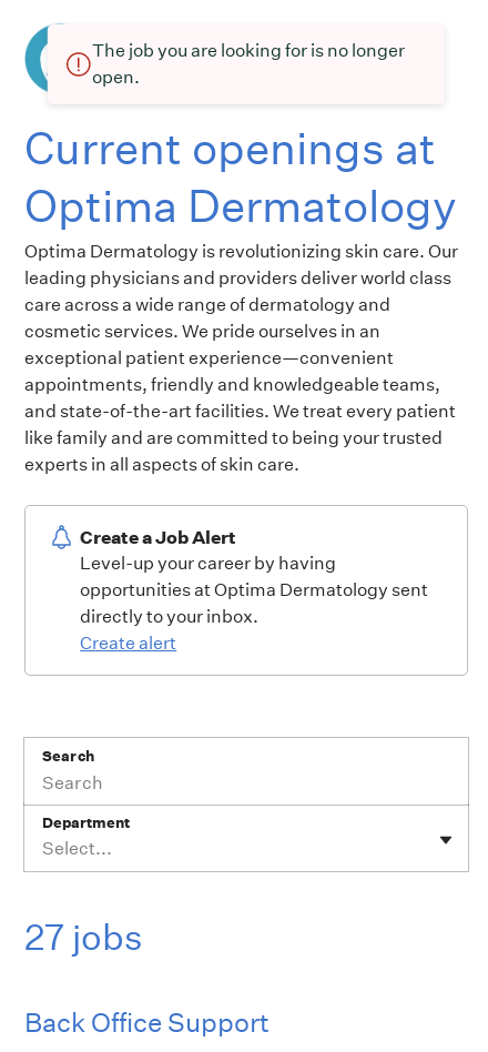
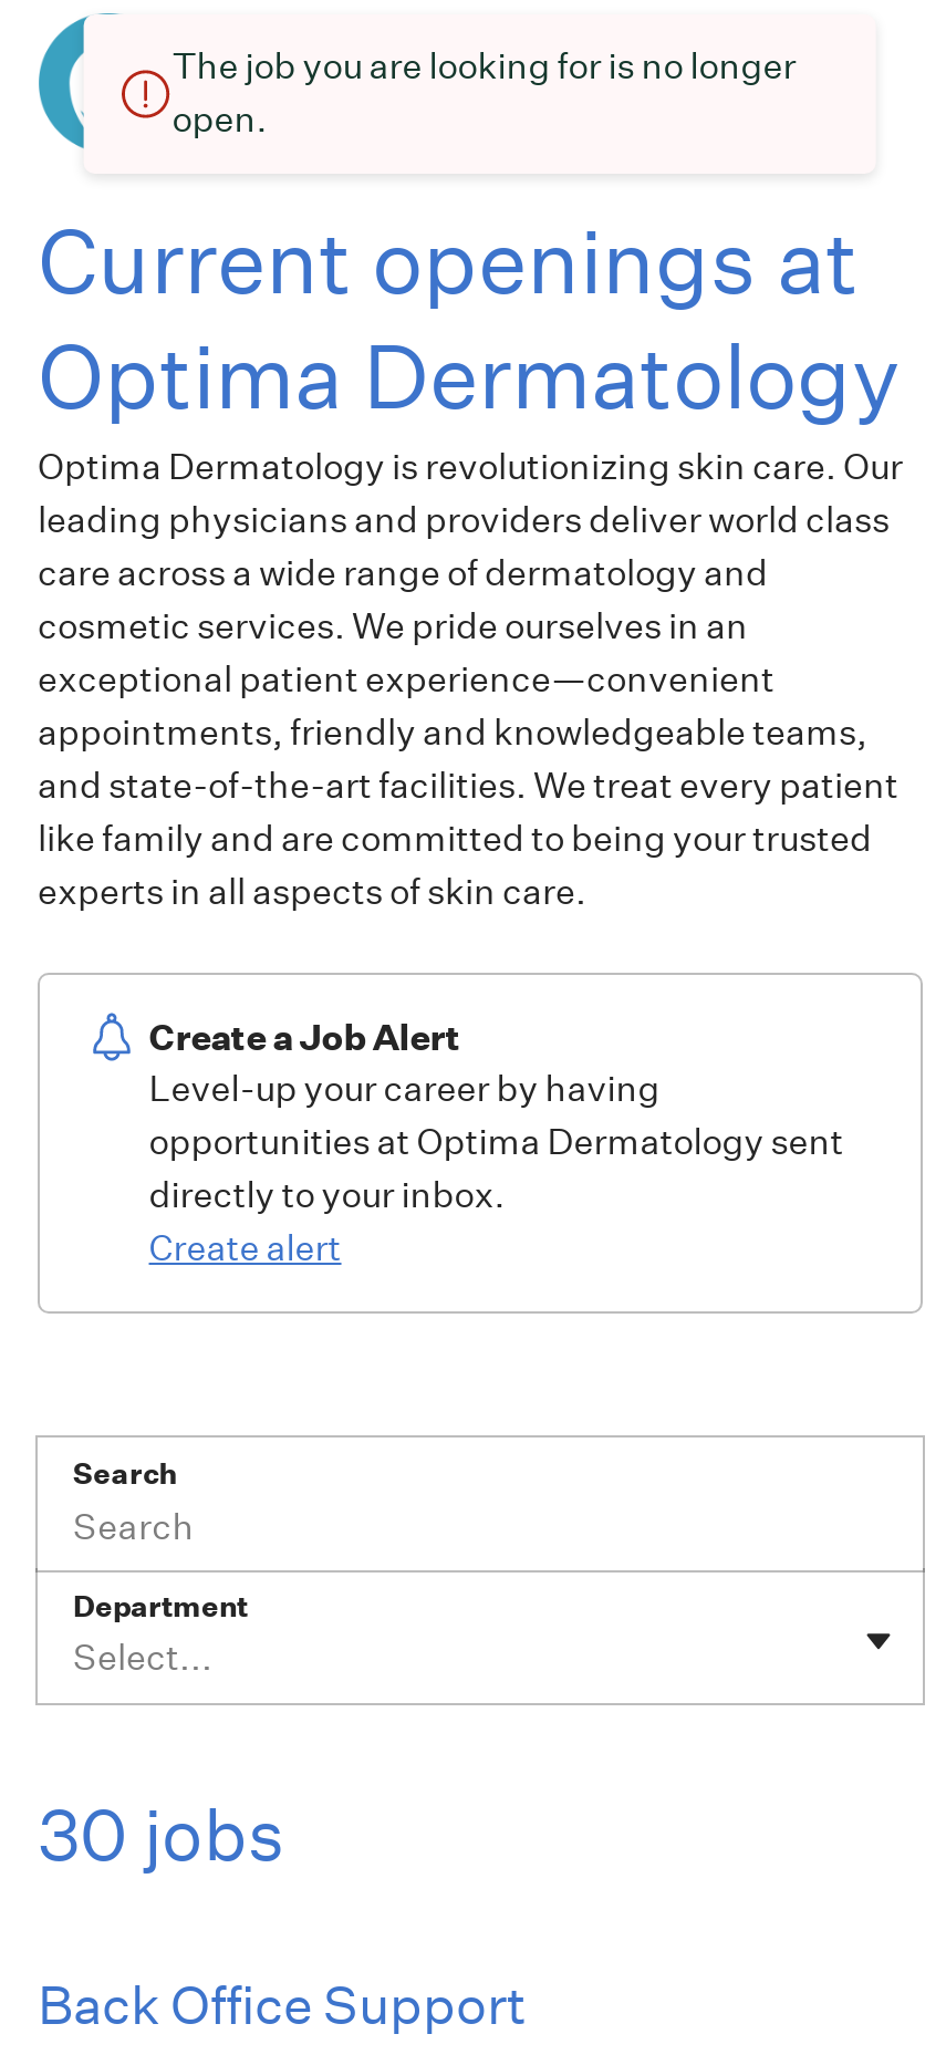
[24,916,143,959] 27 jobs -> [38,1792,285,1878] 30 jobs

